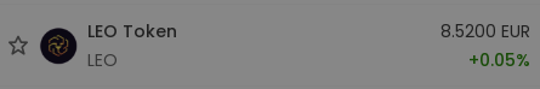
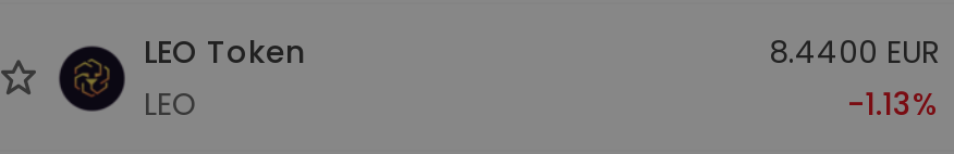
[440,19,530,43] 8.5200 EUR -> [769,29,939,73] 8.4400 EUR
[468,48,530,72] +0.05% -> [847,81,939,125] -1.13%

